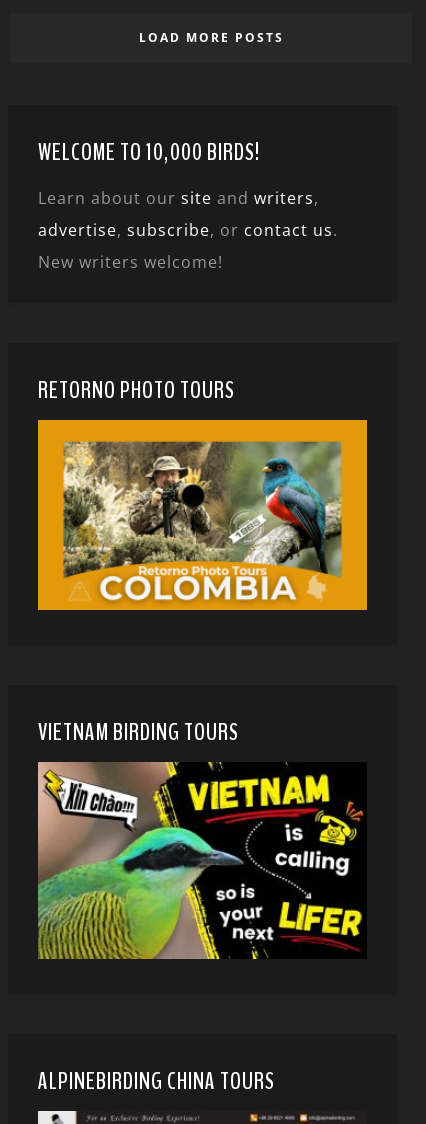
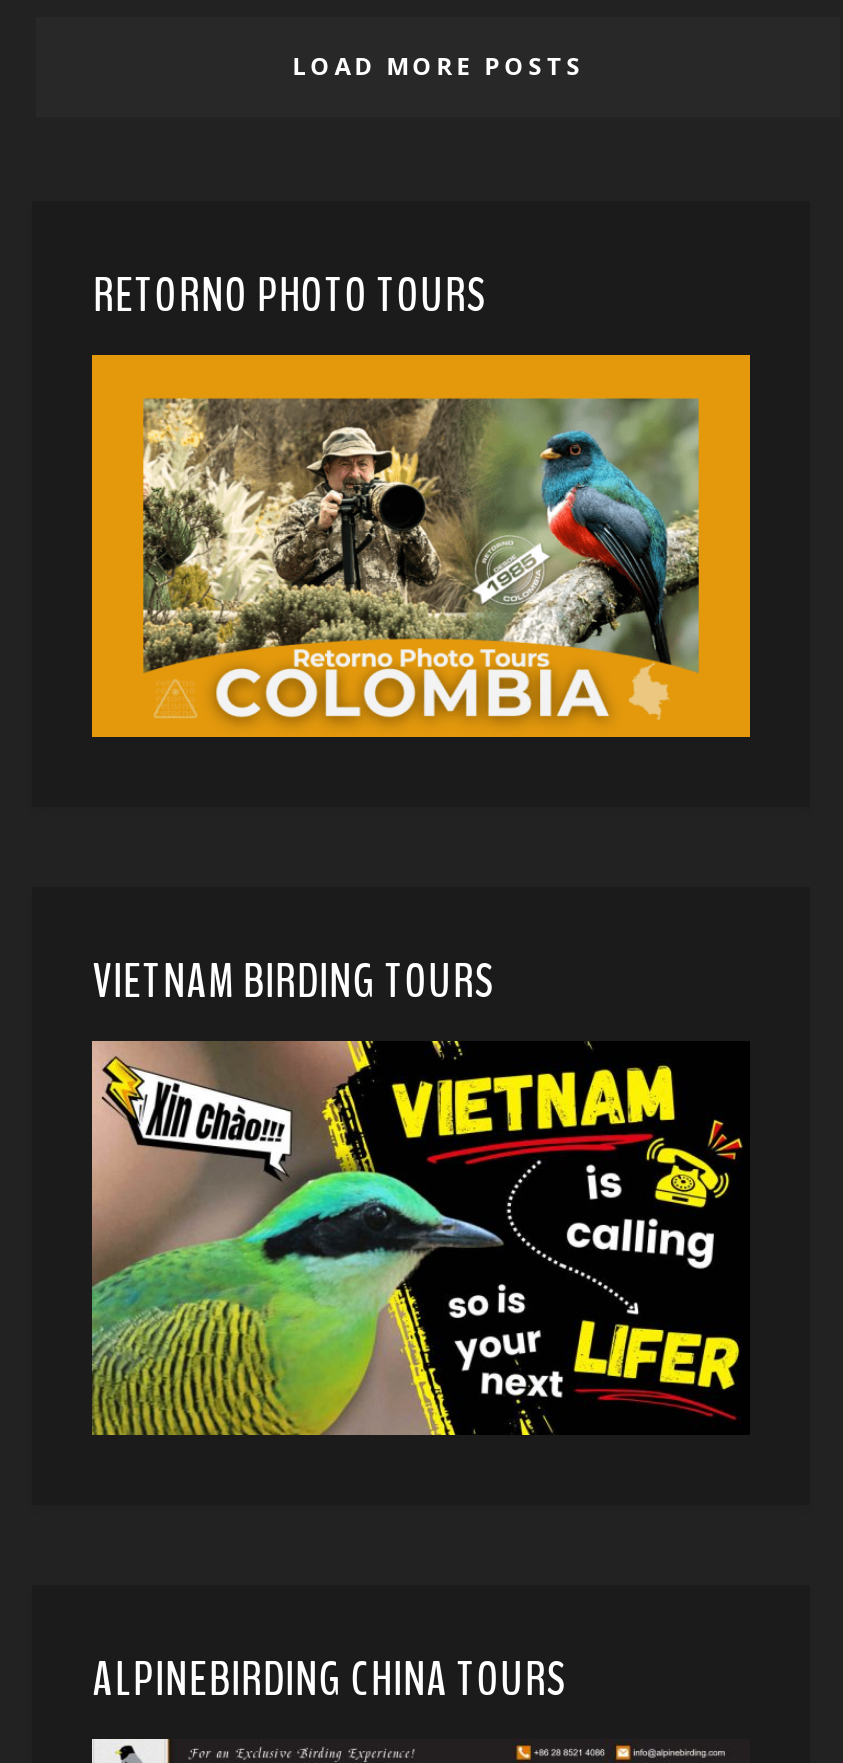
[38,136,338,273] WELCOME TO 10,000 BIRDS! | Learn about our site and writers, | advertise, subscribe, or contact us. | New writers welcome! -> none

